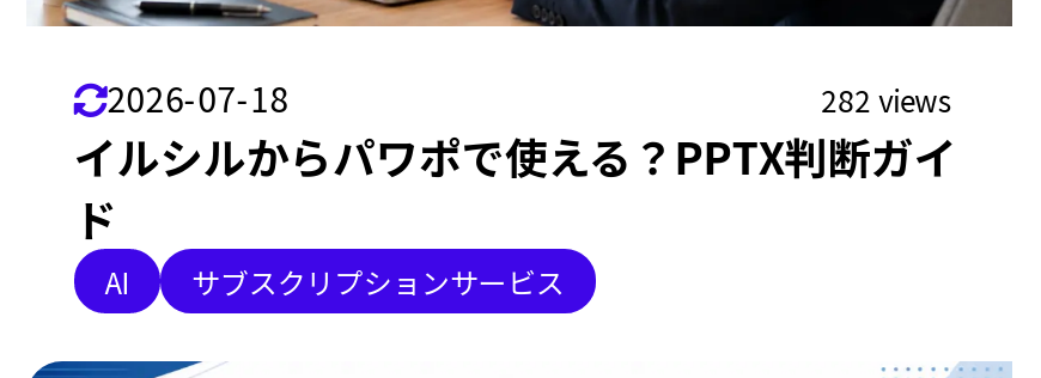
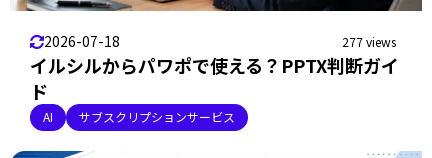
[821,79,950,120] 282 views -> [342,33,396,50] 277 views

